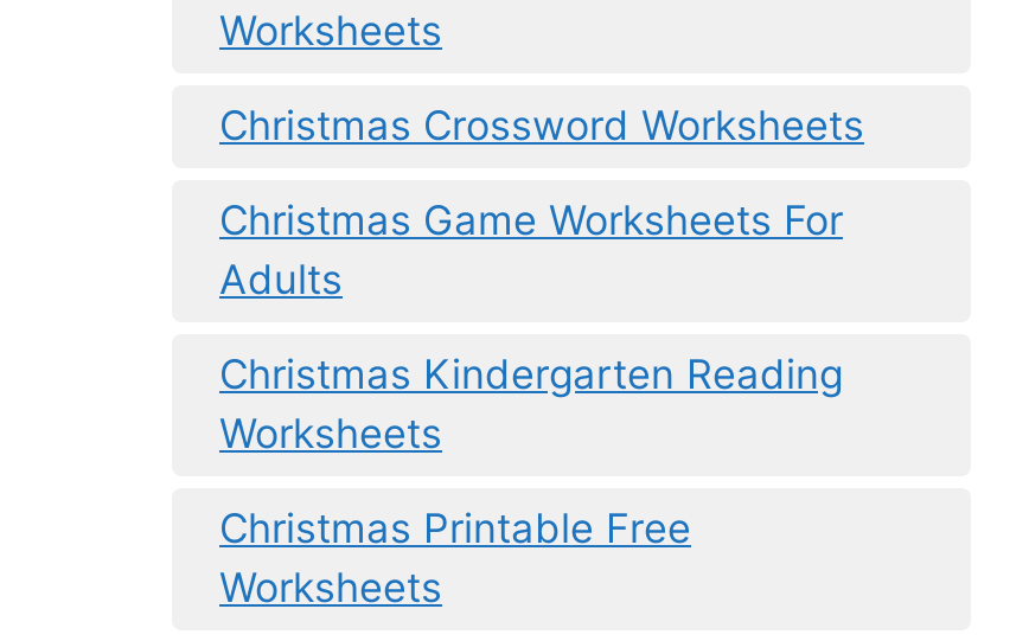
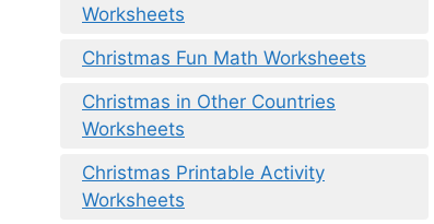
[219,102,864,398] Christmas Crossword Worksheets | Christmas Game Worksheets For | Adults | Christmas Kindergarten Reading -> [82,47,366,113] Christmas Fun Math Worksheets | Christmas in Other Countries
[219,505,691,552] Christmas Printable Free -> [82,162,325,184] Christmas Printable Activity

